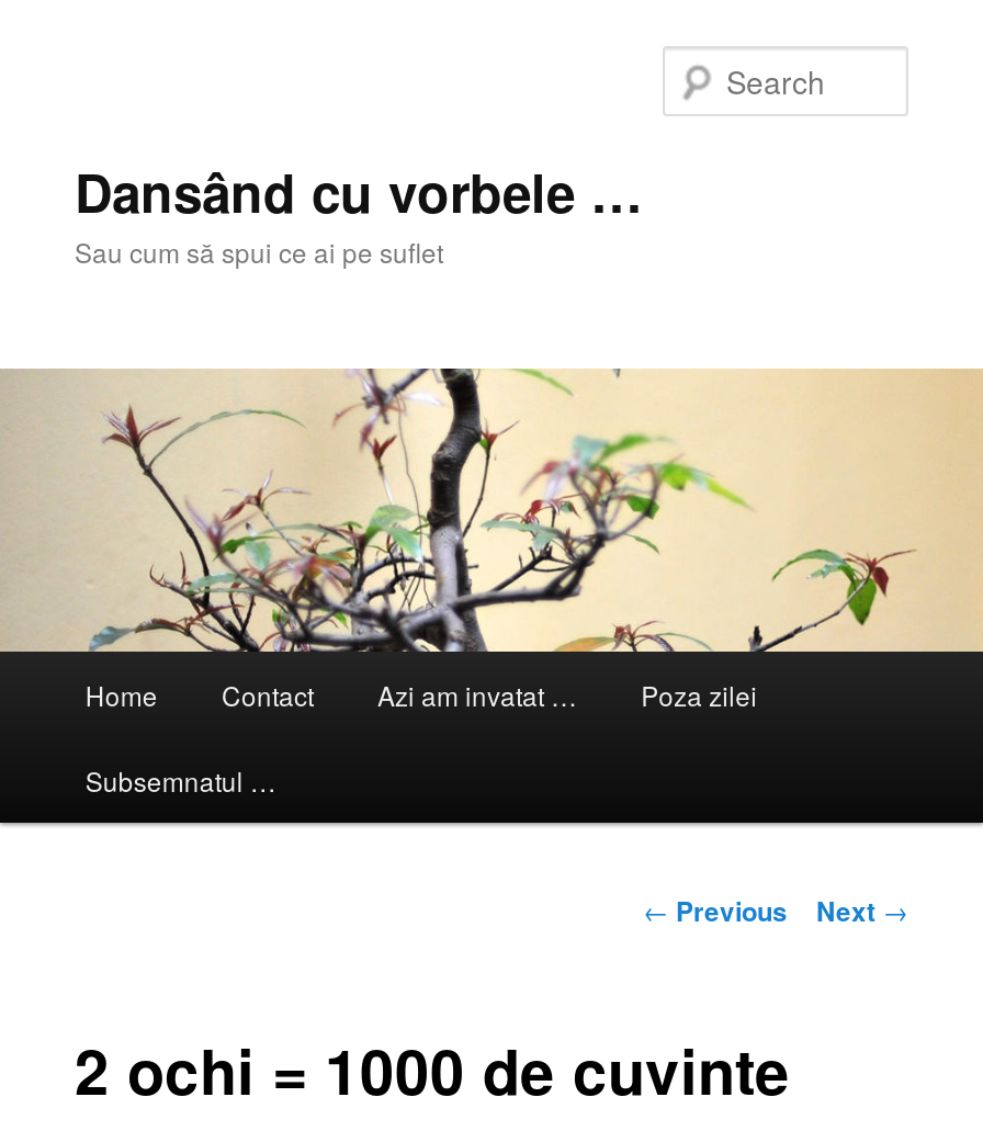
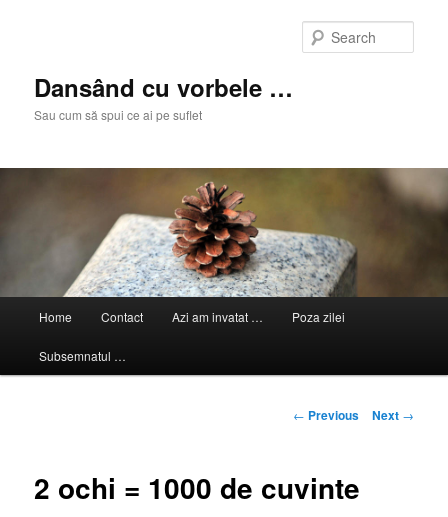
[7,369,976,654] [image] -> [3,167,445,298] [image]

